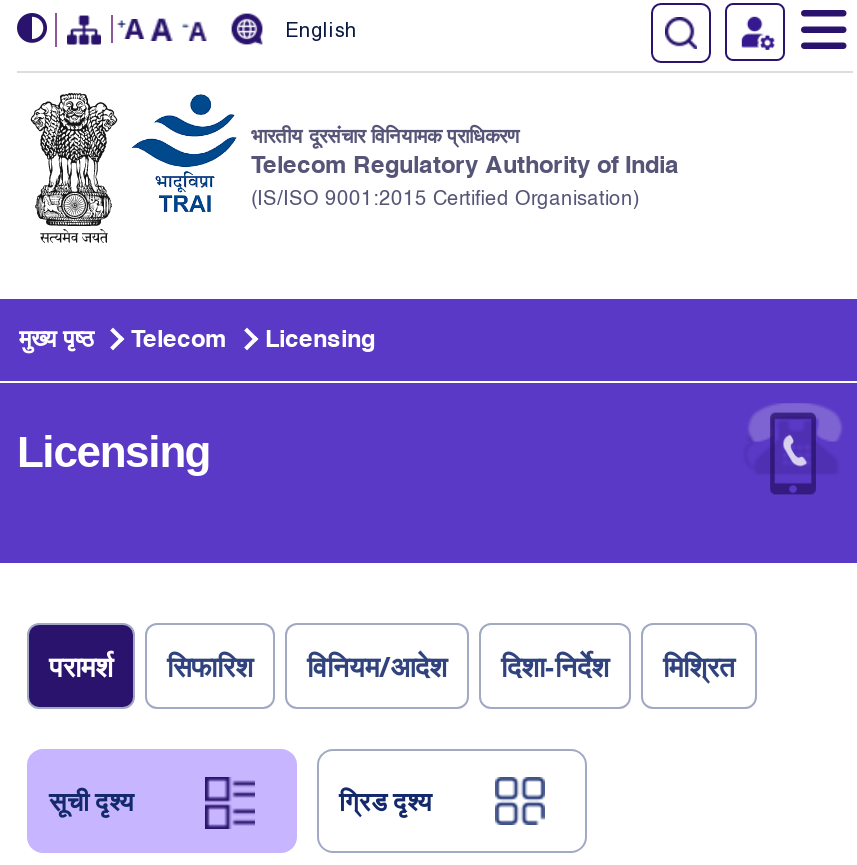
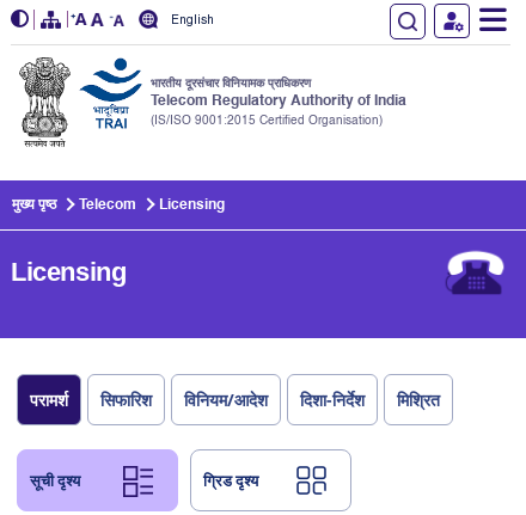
[749,403,841,495] [image] -> [446,244,504,296] [image]

